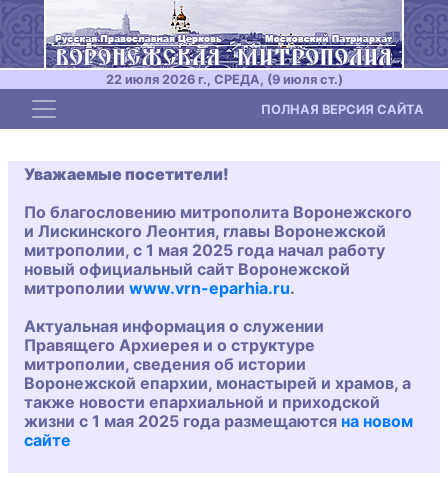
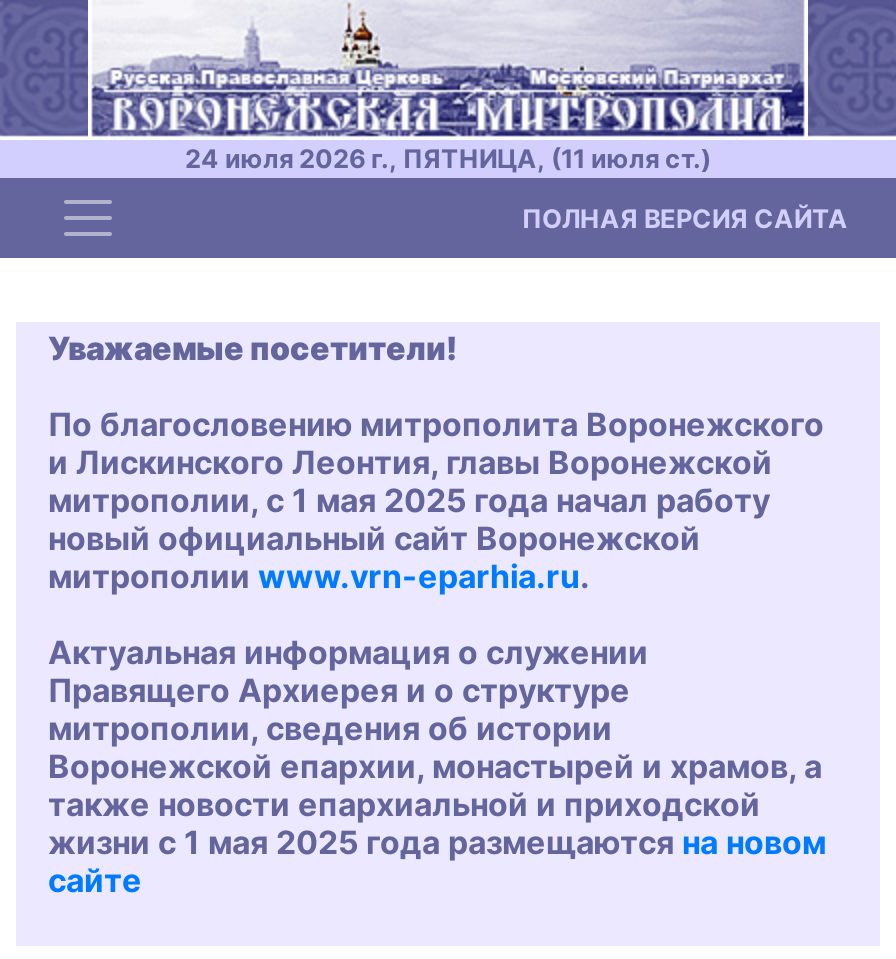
[105,72,342,87] 22 июля 2026 г., СРЕДА, (9 июля ст.) -> [185,144,711,174] 24 июля 2026 г., ПЯТНИЦА, (11 июля ст.)

